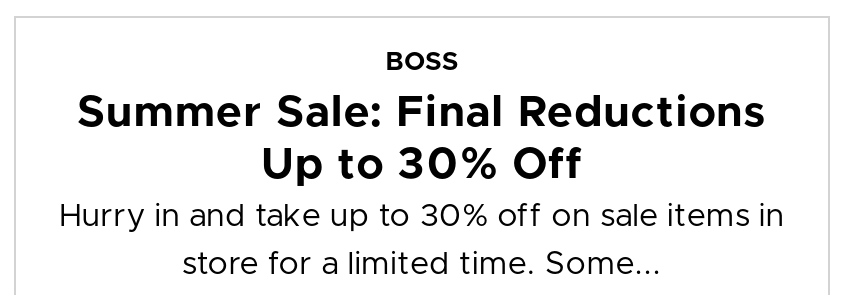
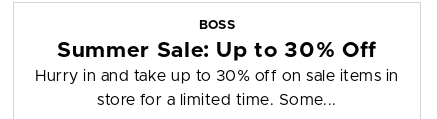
[77,92,767,186] Summer Sale: Final Reductions | Up to 30% Off -> [57,40,377,61] Summer Sale: Up to 30% Off

